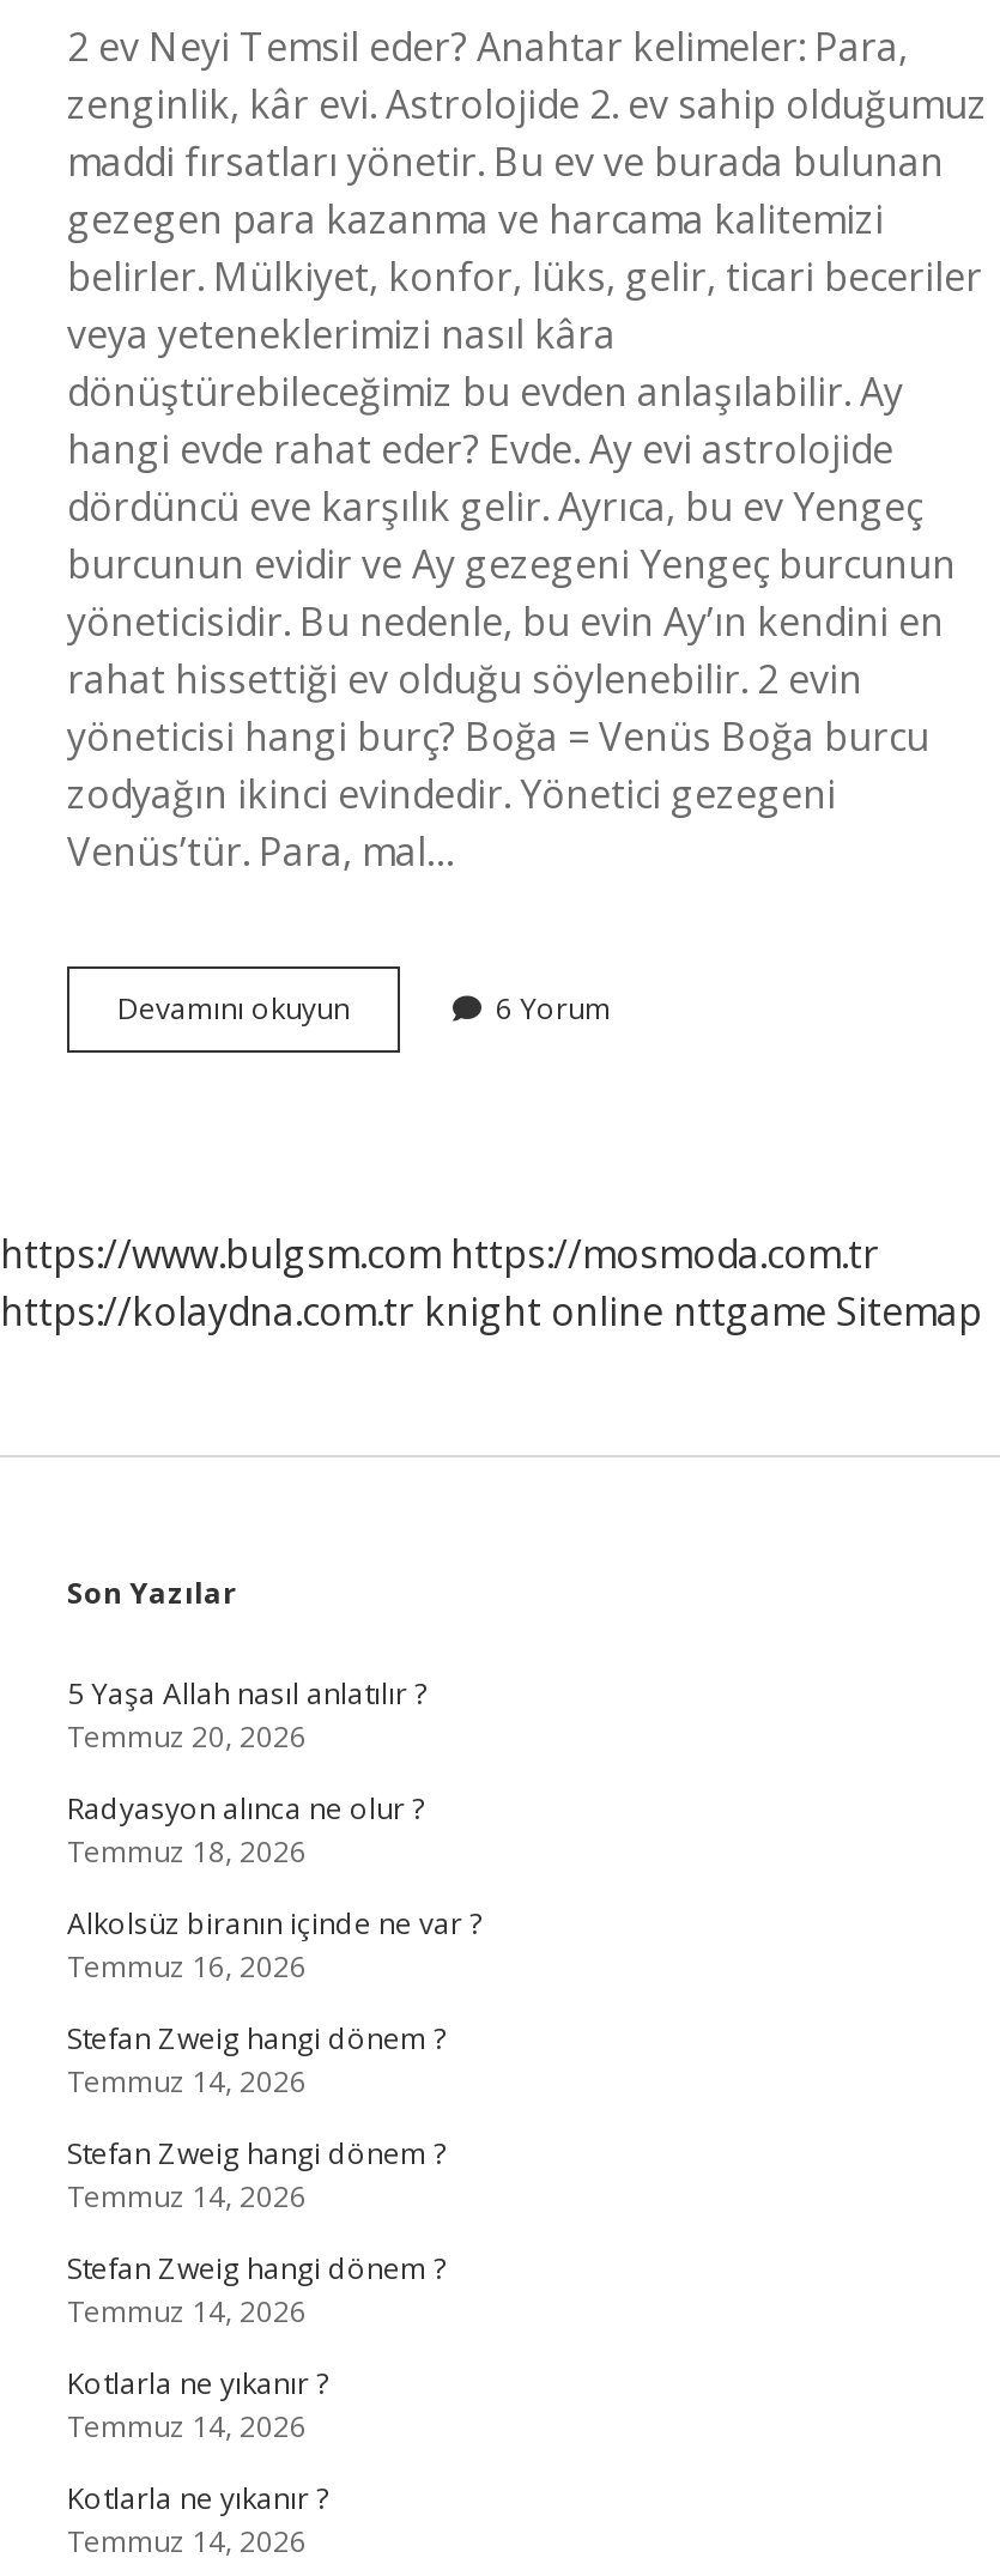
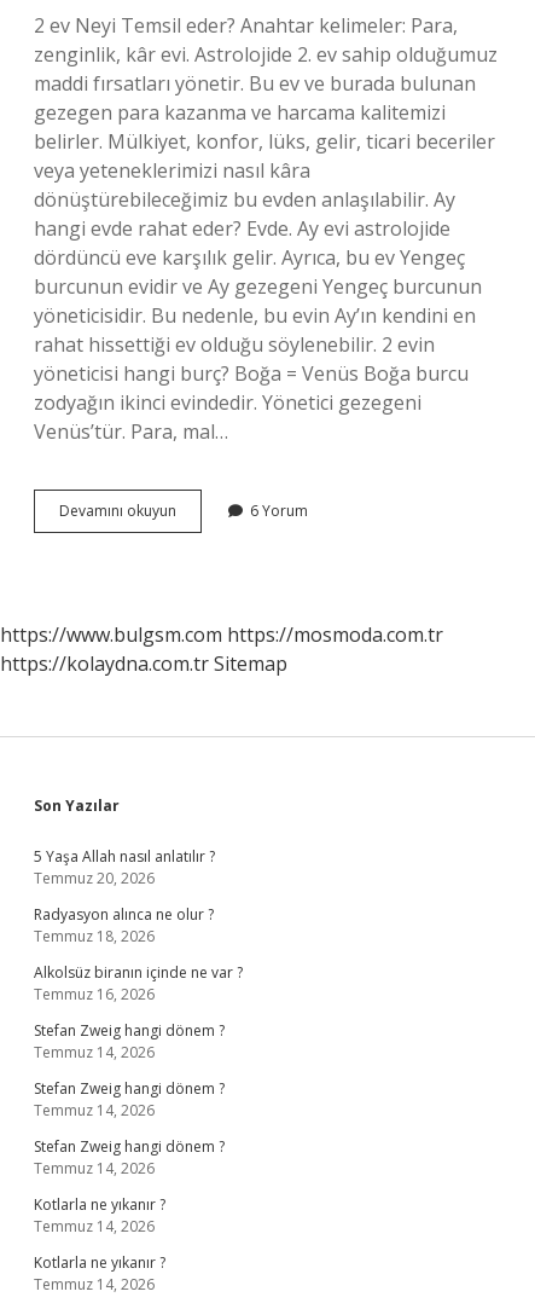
[0,1285,982,1338] https://kolaydna.com.tr knight online nttgame Sitemap -> [0,650,287,677] https://kolaydna.com.tr Sitemap

